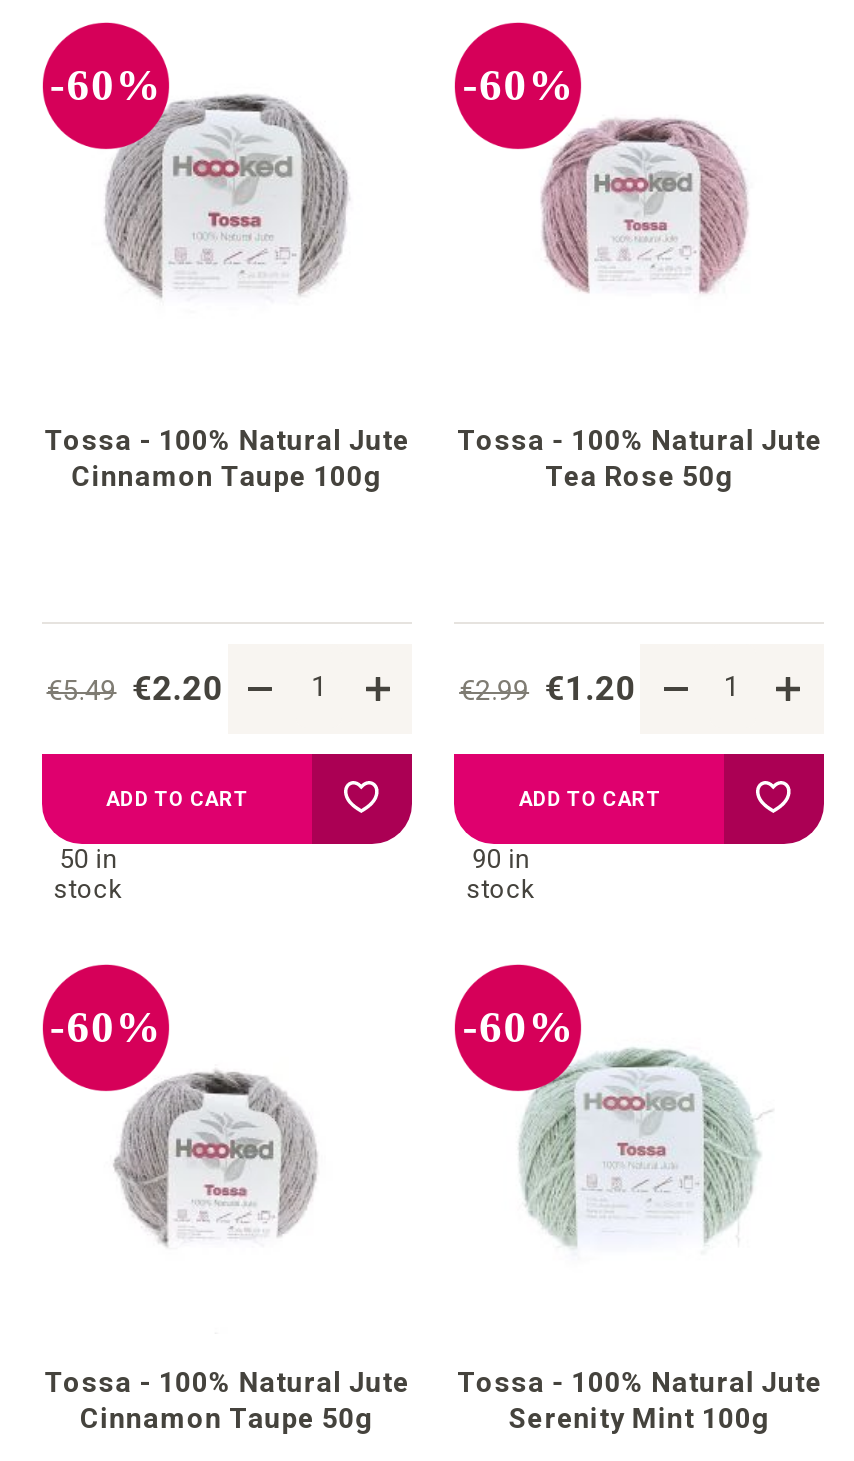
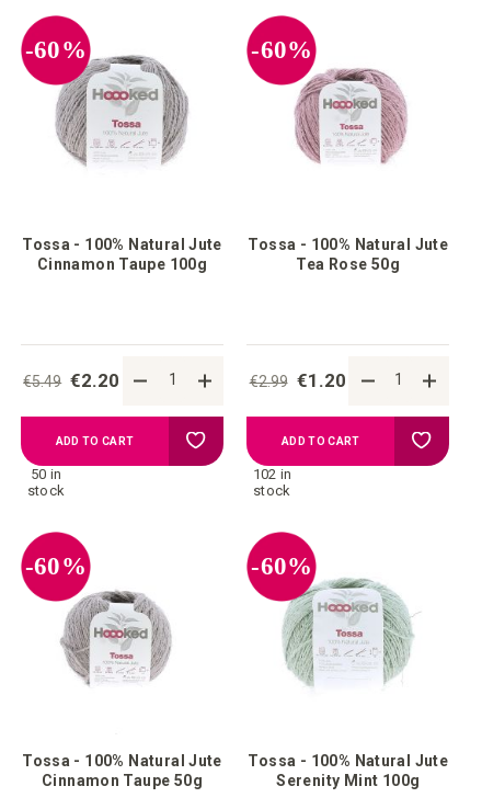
[472,843,529,873] 90 in -> [253,465,292,482] 102 in

